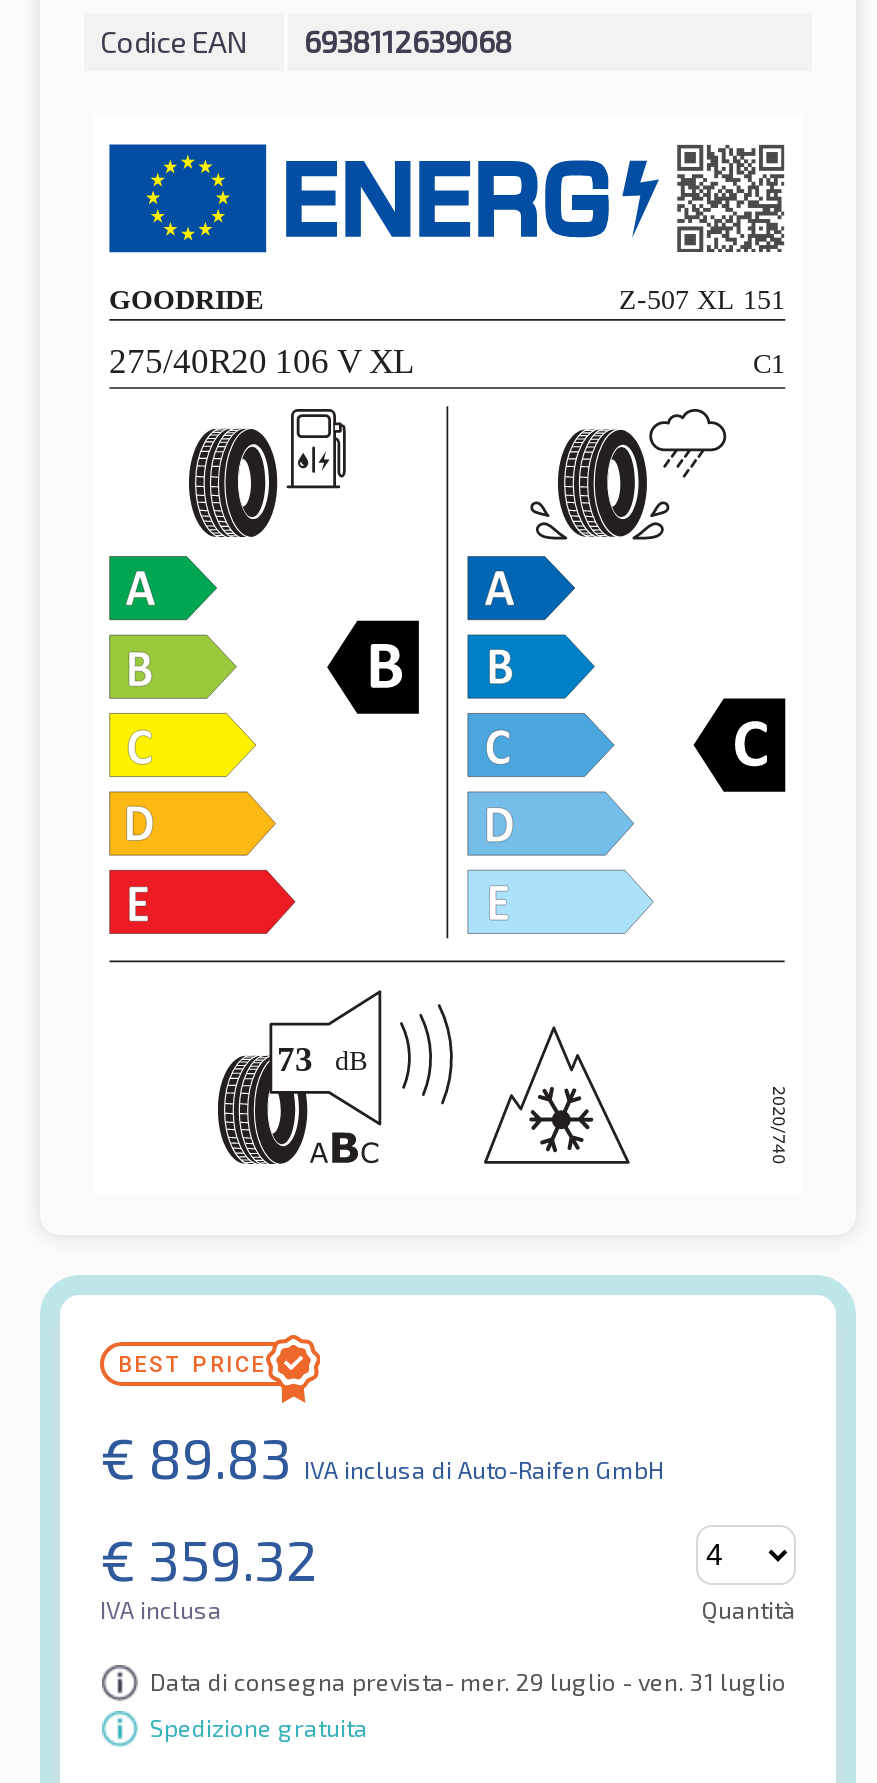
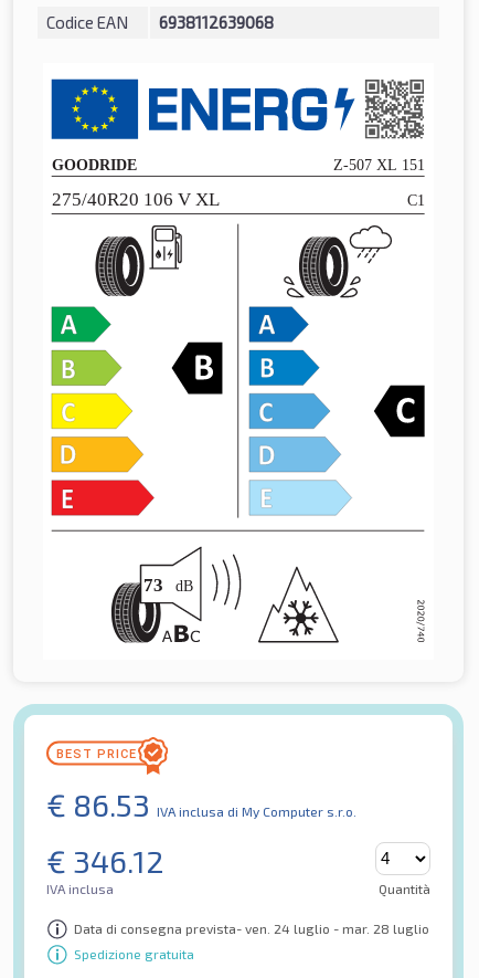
[100,1423,664,1491] € 89.83 IVA inclusadi Auto-Raifen GmbH -> [46,786,356,823] € 86.53 IVA inclusadi My Computer s.r.o.
[100,1525,320,1593] € 359.32 -> [46,842,164,880] € 346.12
[150,1668,786,1696] Data di consegna prevista- mer. 29 luglio - ven. 31 luglio -> [74,921,429,936] Data di consegna prevista- ven. 24 luglio - mar. 28 luglio

